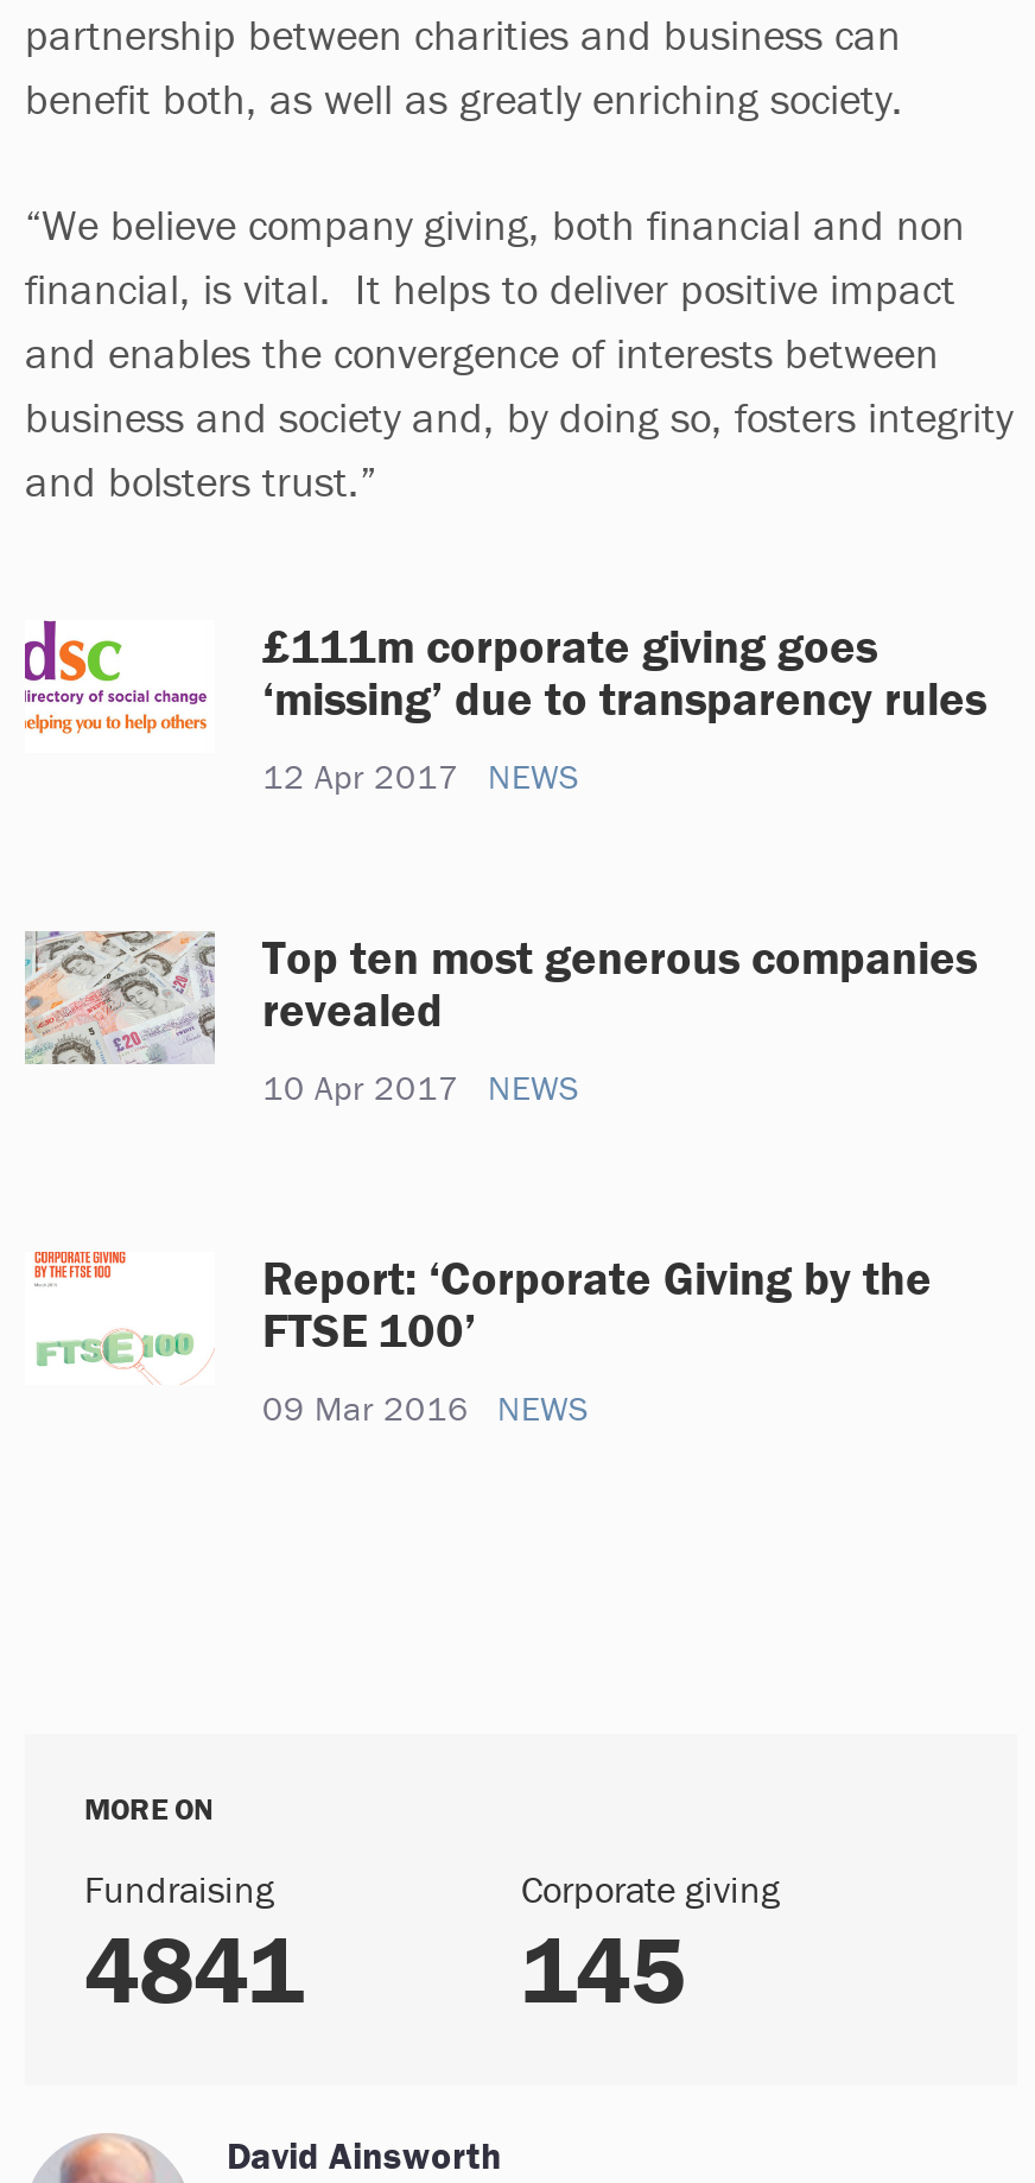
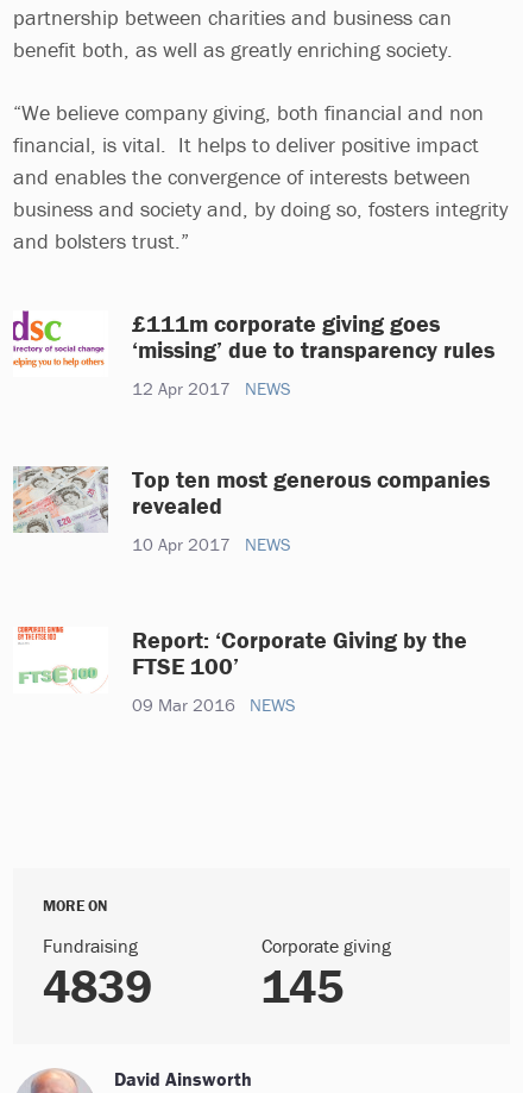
[84,1909,685,2025] 4841 145 -> [43,956,344,1014] 4839 145

